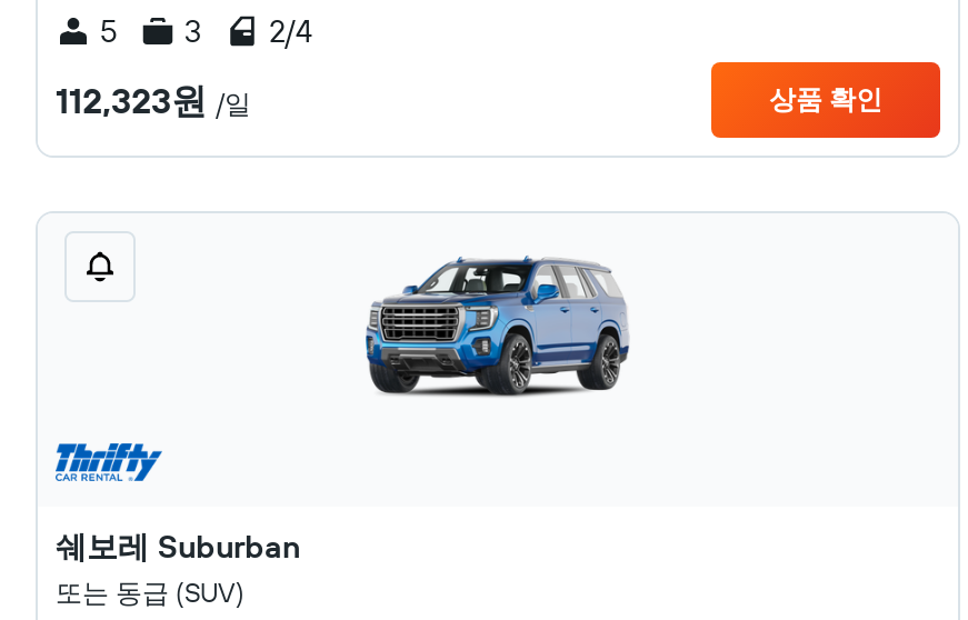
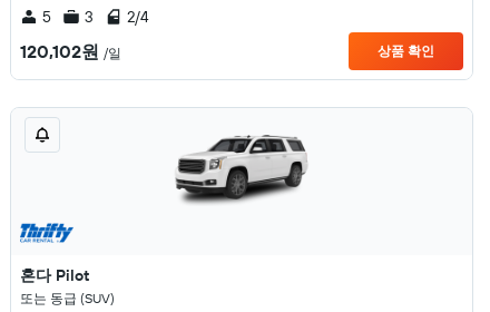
[56,78,251,122] 112,323원 /일 -> [20,40,121,62] 120,102원 /일
[365,256,631,402] [image] -> [176,130,307,204] [image]
[56,527,300,567] 쉐보레 Suburban -> [20,265,89,285] 혼다 Pilot

